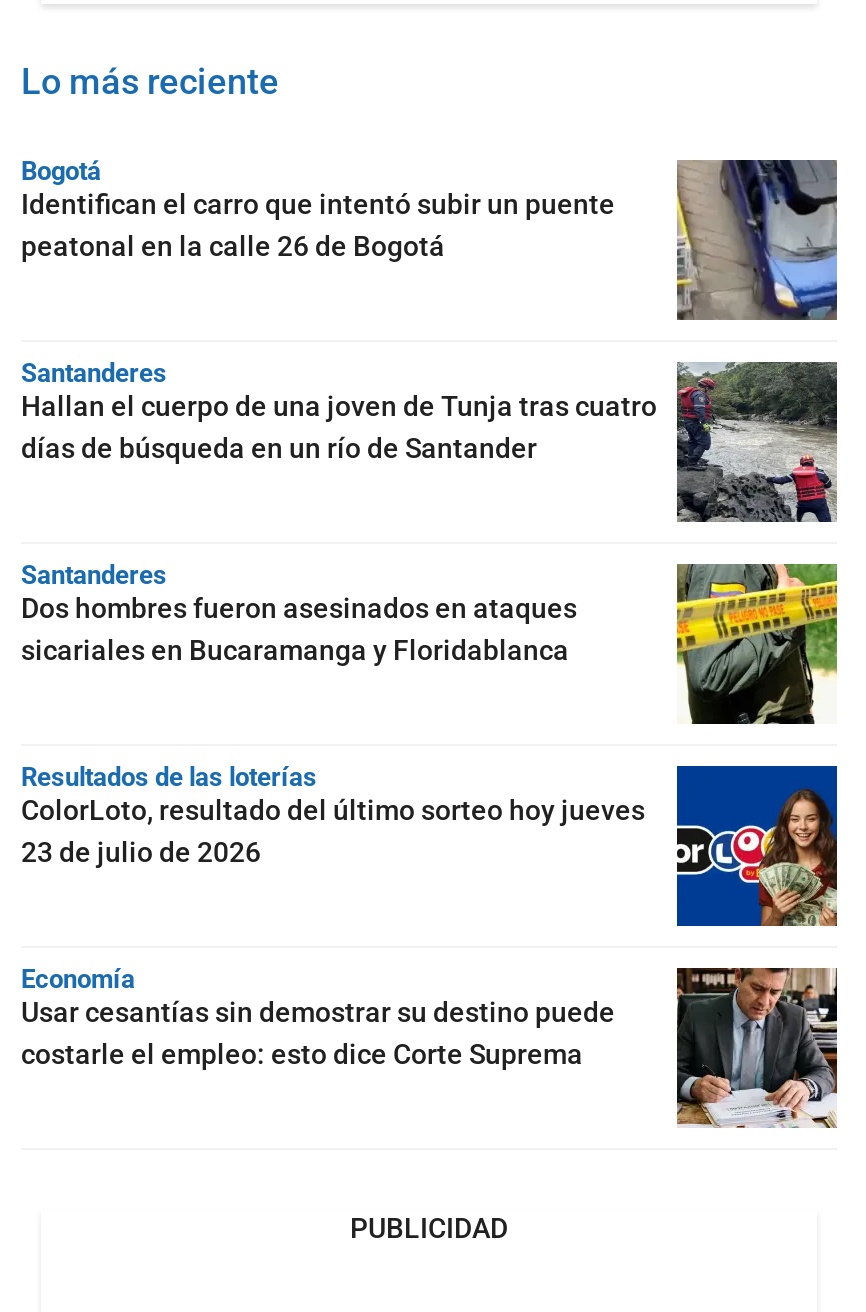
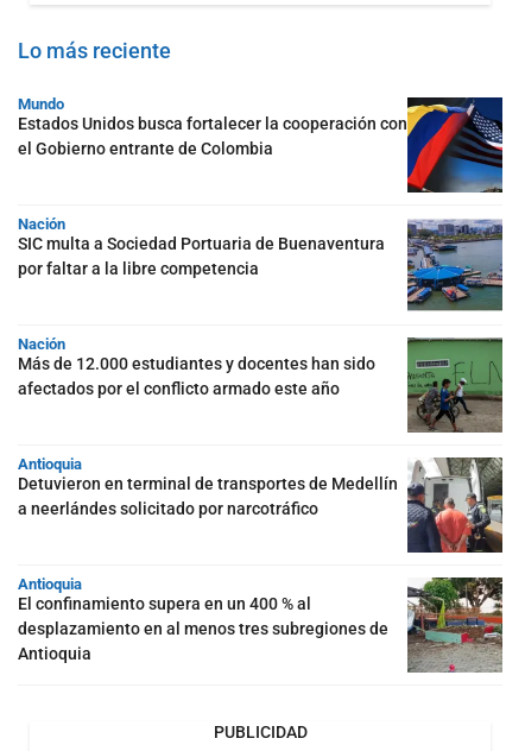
[21,156,839,320] [image] | Bogotá | Identifican el carro que intentó subir un puente | peatonal en la calle 26 de Bogotá -> [18,95,504,194] [image] | Mundo | Estados Unidos busca fortalecer la cooperación con | el Gobierno entrante de Colombia
[21,358,839,524] [image] | Santanderes | Hallan el cuerpo de una joven de Tunja tras cuatro | días de búsqueda en un río de Santander -> [18,215,504,313] [image] | Nación | SIC multa a Sociedad Portuaria de Buenaventura | por faltar a la libre competencia
[21,560,577,666] Santanderes | Dos hombres fueron asesinados en ataques | sicariales en Bucaramanga y Floridablanca -> [18,335,375,398] Nación | Más de 12.000 estudiantes y docentes han sido | afectados por el conflicto armado este año
[21,562,839,868] [image] | Resultados de las loterías | ColorLoto, resultado del último sorteo hoy jueves | 23 de julio de 2026 -> [18,337,504,518] [image] | Antioquia | Detuvieron en terminal de transportes de Medellín | a neerlándes solicitado por narcotráfico
[675,764,839,928] [image] -> [406,456,504,554] [image]
[21,964,837,1126] [image] | Economía | Usar cesantías sin demostrar su destino puede | costarle el empleo: esto dice Corte Suprema -> [18,575,504,673] [image] | Antioquia | El confinamiento supera en un 400 % al | desplazamiento en al menos tres subregiones de | Antioquia

